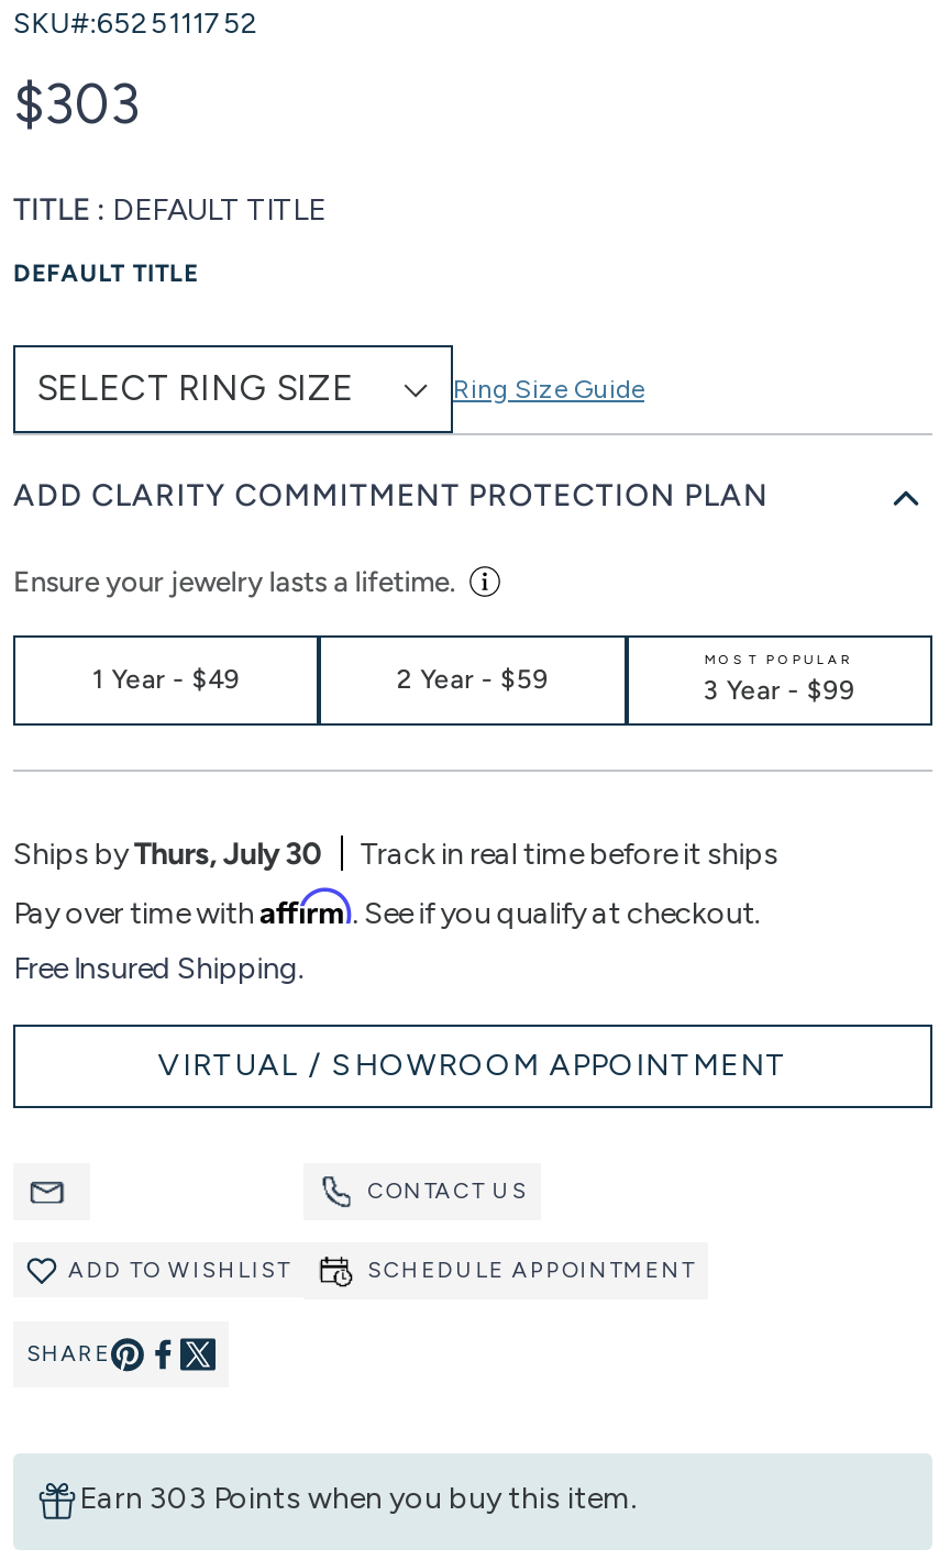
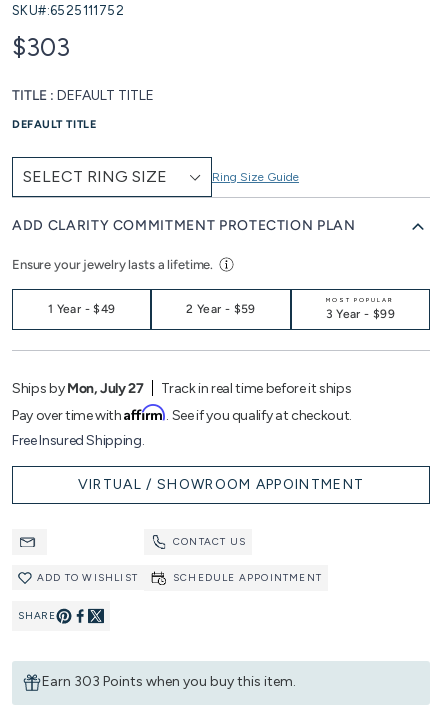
[13,836,321,873] Ships byThurs, July 30 -> [12,380,144,397] Ships byMon, July 27

